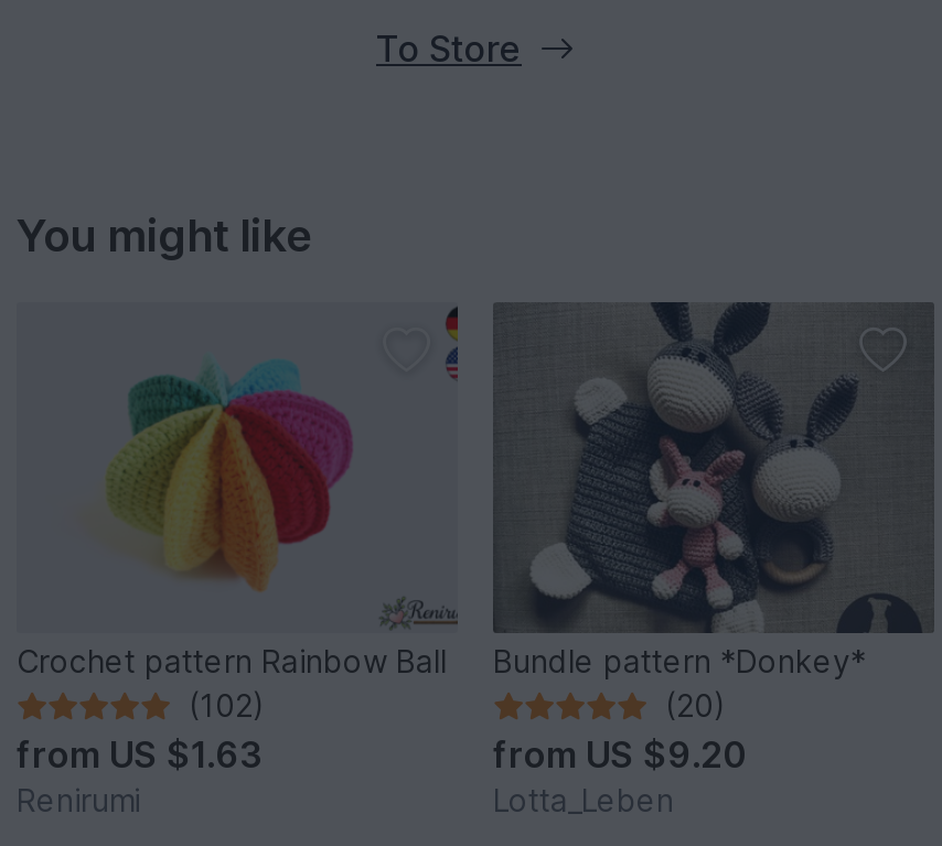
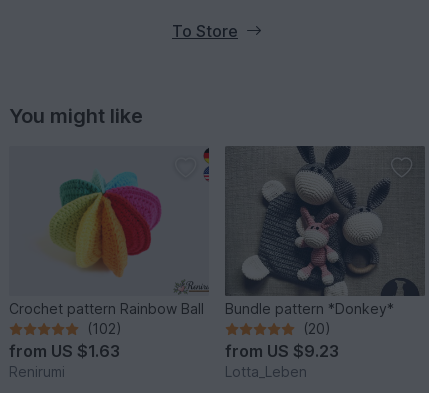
[493,733,747,777] from US $9.20 -> [225,341,339,361] from US $9.23

